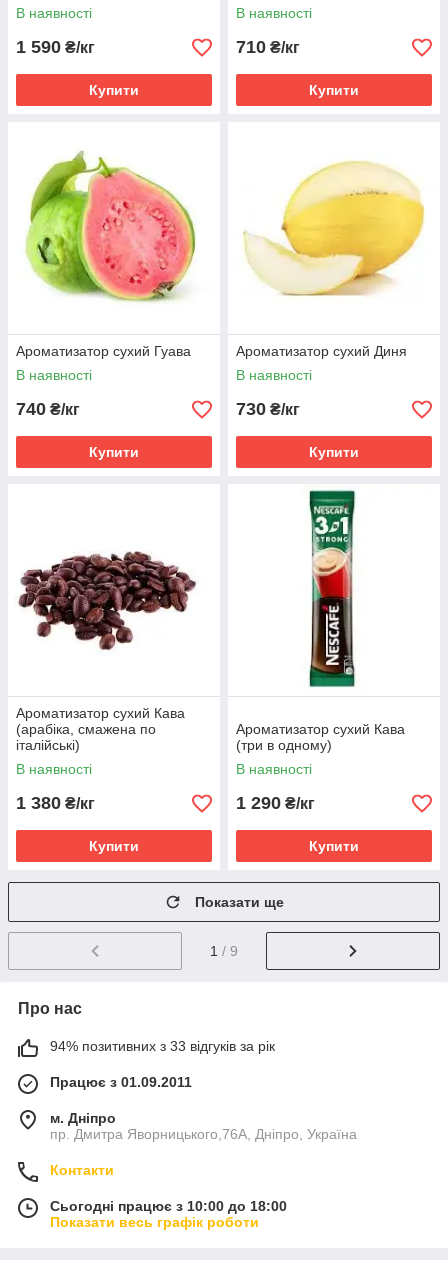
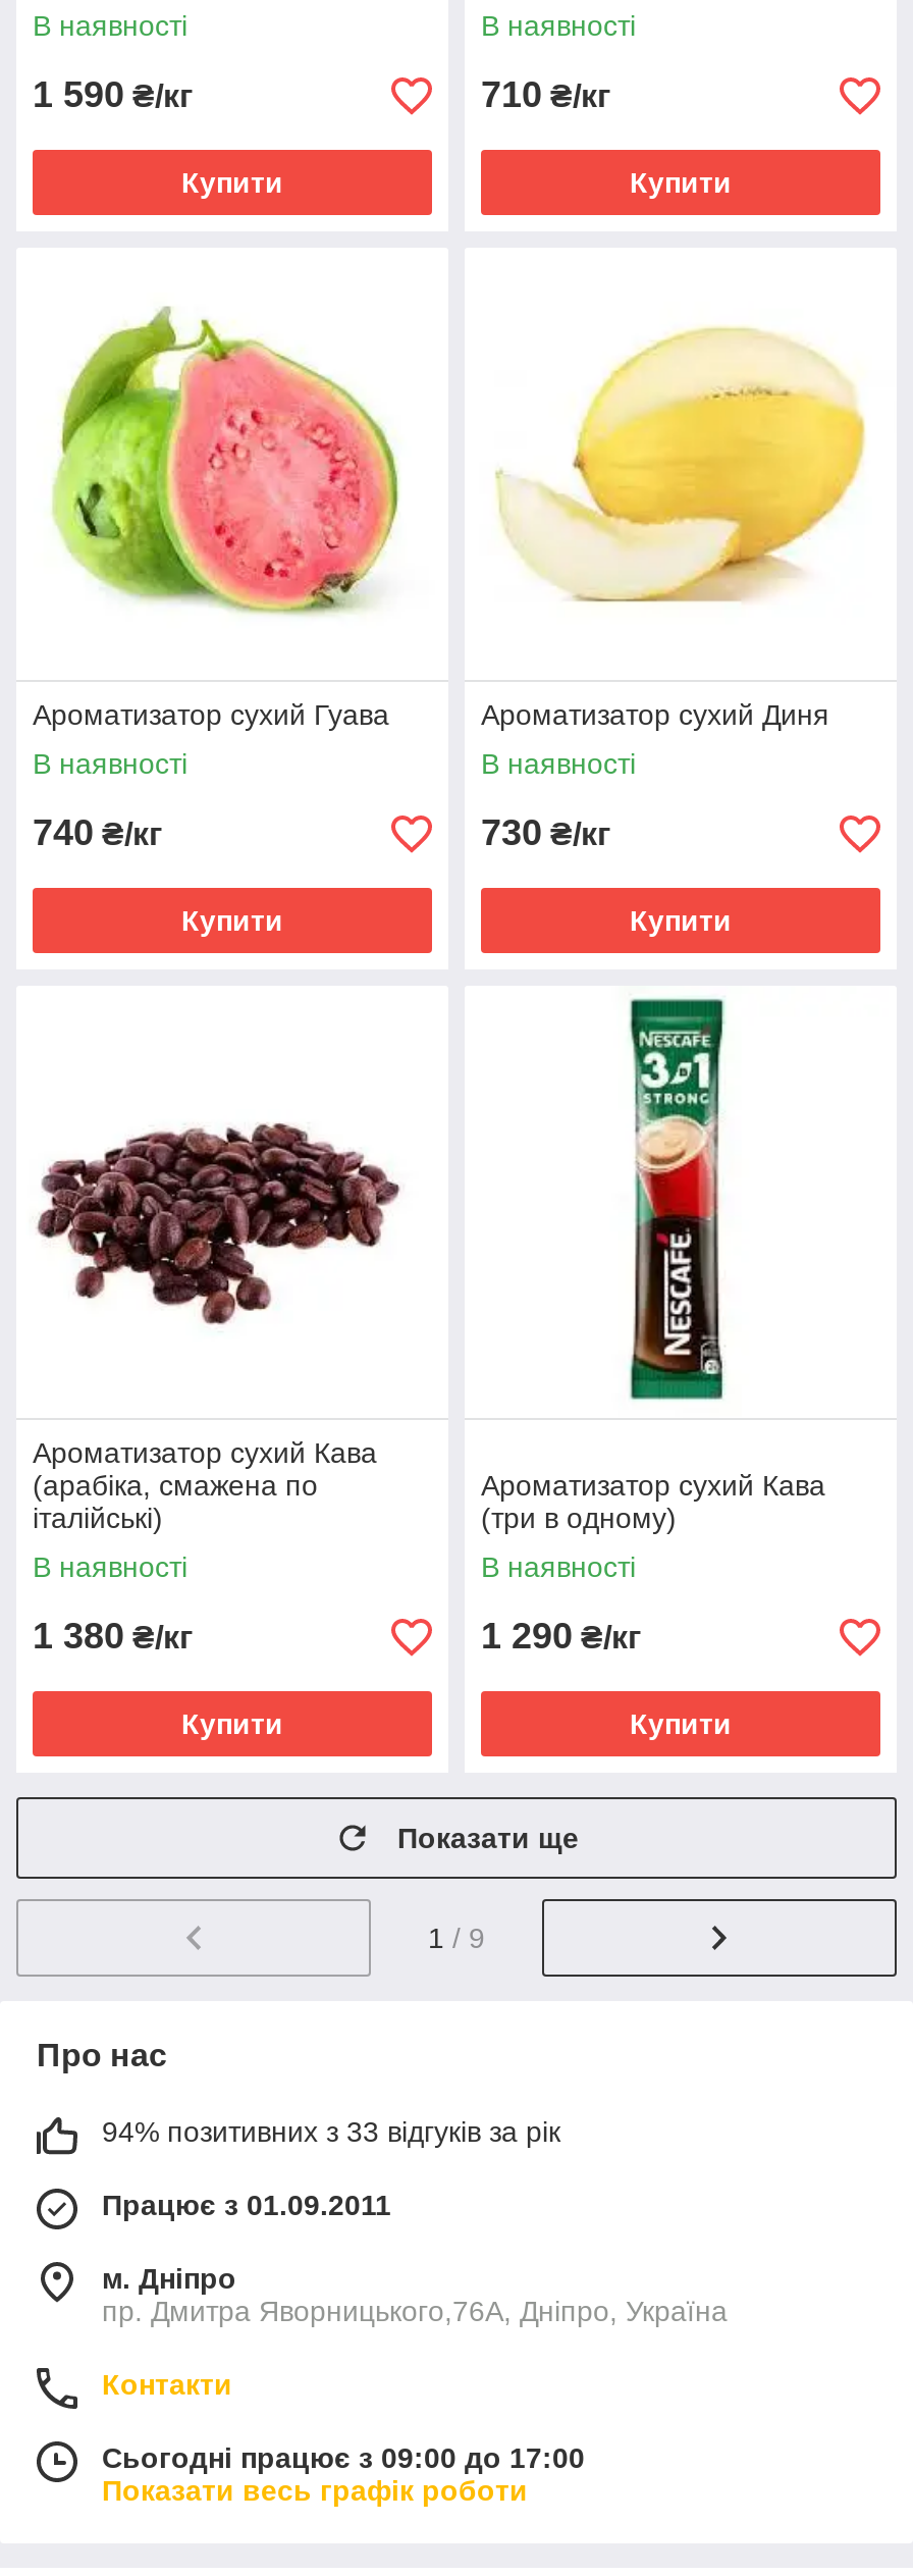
[50,1198,287,1214] Сьогодні працює з 10:00 до 18:00 -> [102,2442,585,2474] Сьогодні працює з 09:00 до 17:00

